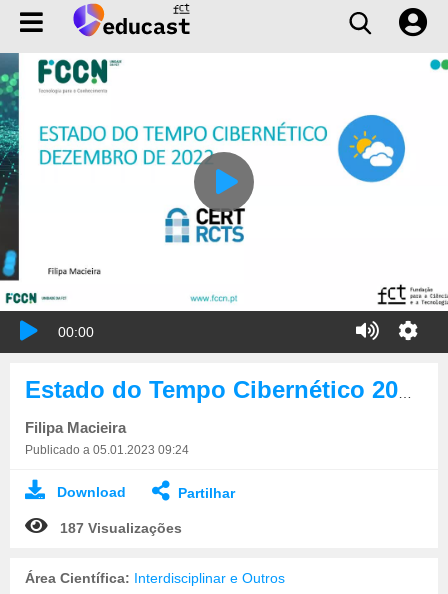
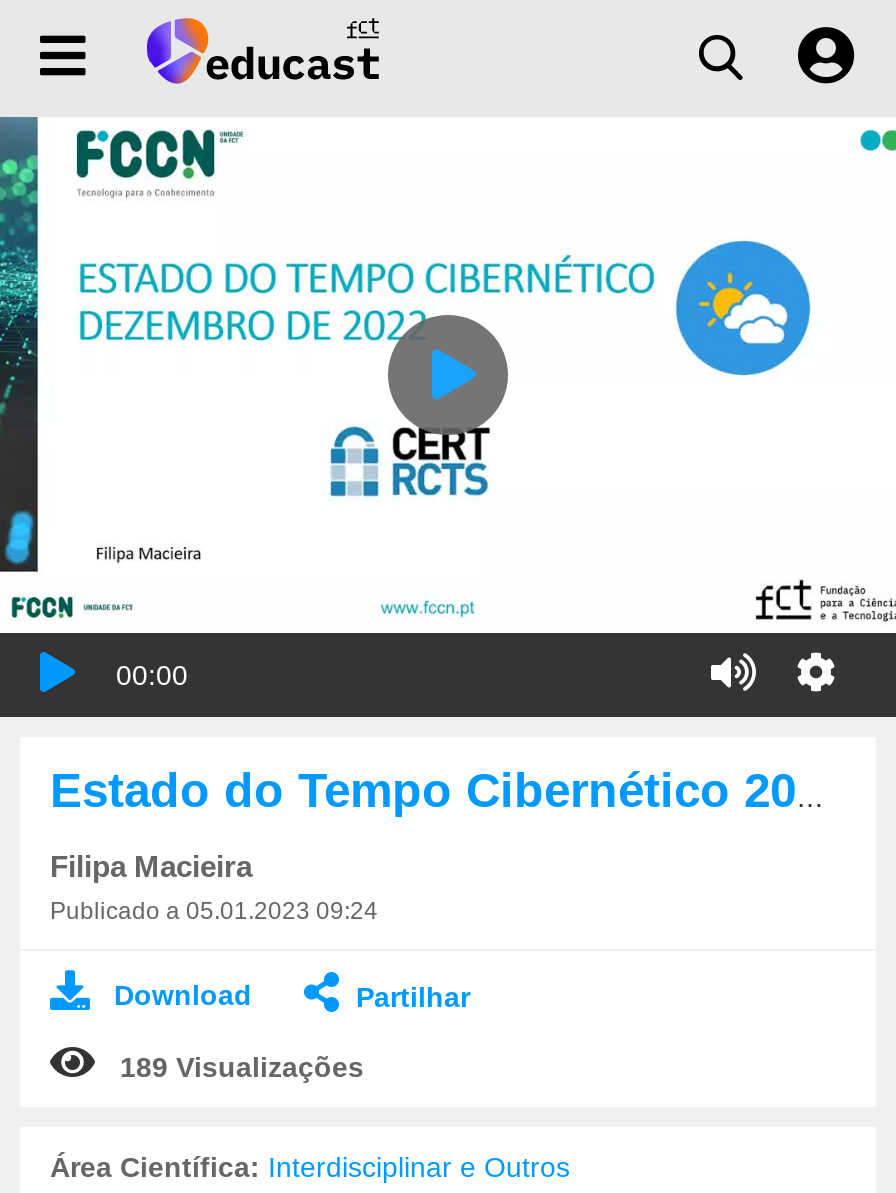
[60,520,182,536] 187 Visualizações -> [120,1050,364,1082] 189 Visualizações

